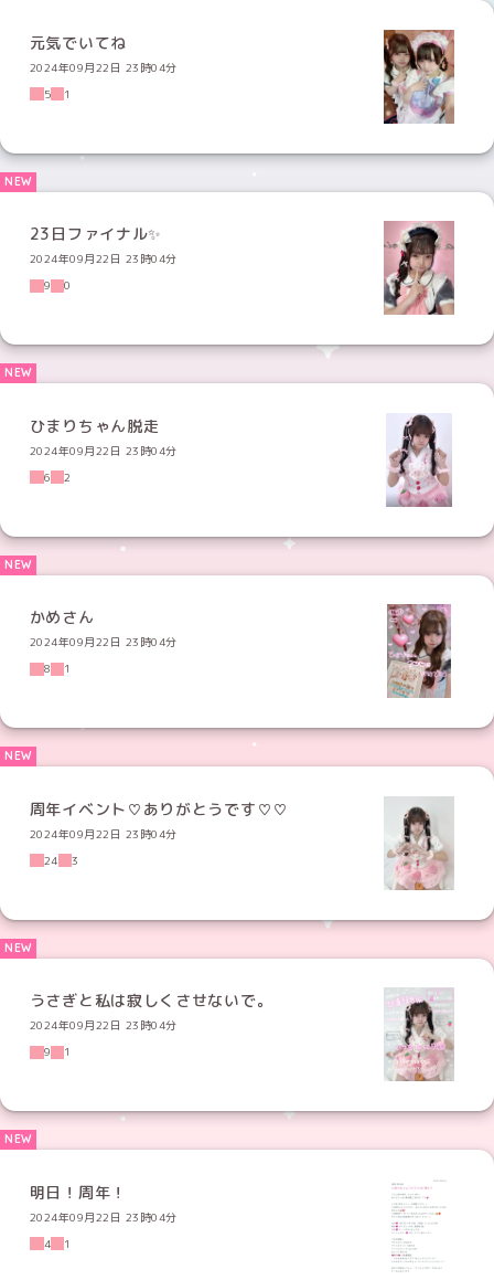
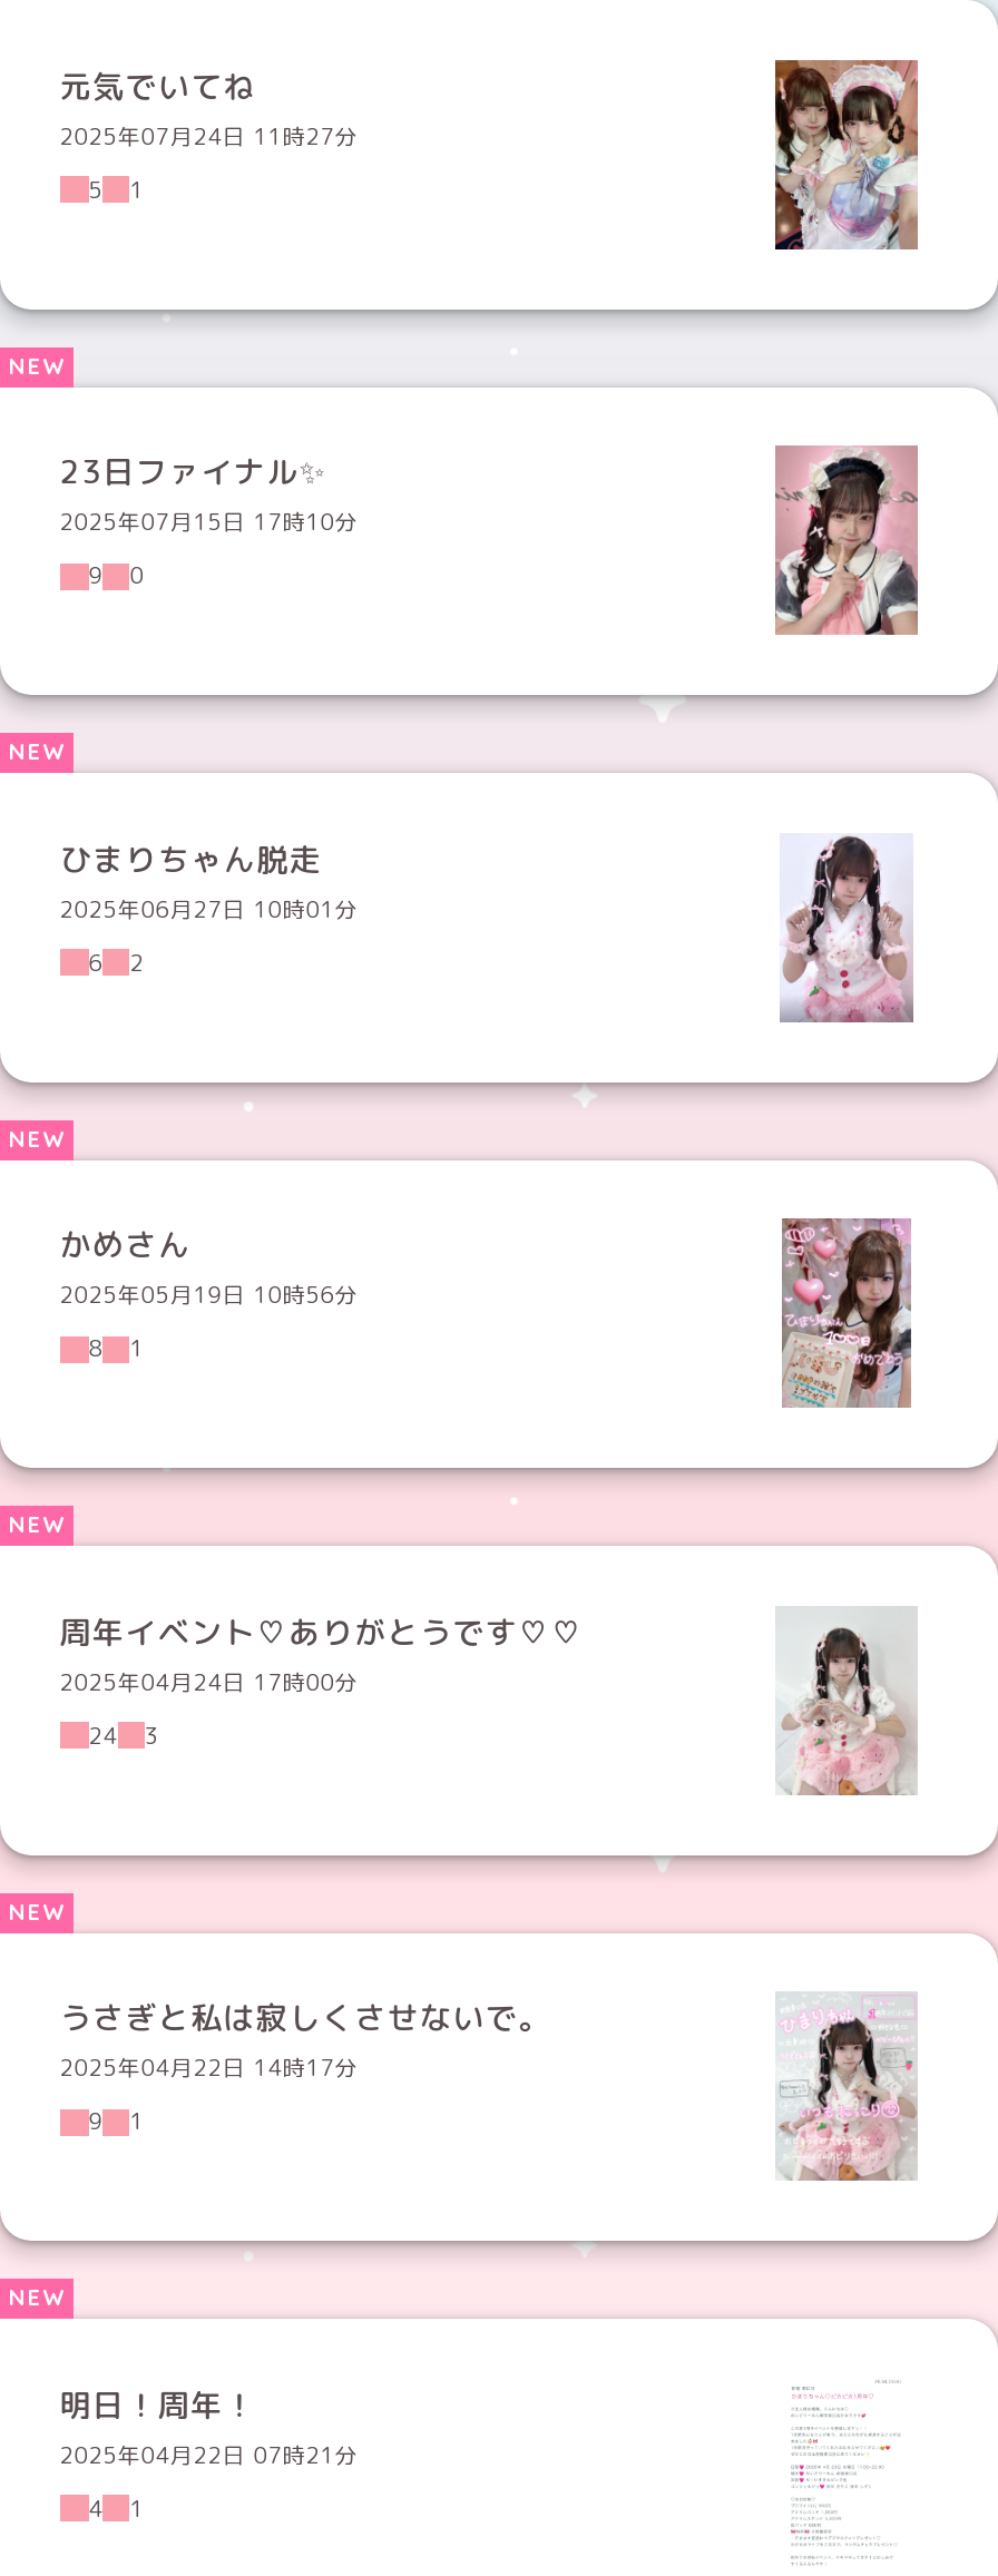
[29,60,177,75] 2024年09月22日 23時04分 -> [59,120,358,151] 2025年07月24日 11時27分
[29,251,177,267] 2024年09月22日 23時04分 -> [59,507,358,538] 2025年07月15日 17時10分
[29,443,177,458] 2024年09月22日 23時04分 -> [59,893,358,924] 2025年06月27日 10時01分
[29,634,177,650] 2024年09月22日 23時04分 -> [59,1279,358,1310] 2025年05月19日 10時56分
[29,826,177,841] 2024年09月22日 23時04分 -> [59,1666,358,1697] 2025年04月24日 17時00分
[29,1017,177,1033] 2024年09月22日 23時04分 -> [59,2052,358,2083] 2025年04月22日 14時17分
[29,1209,177,1224] 2024年09月22日 23時04分 -> [59,2438,358,2470] 2025年04月22日 07時21分

